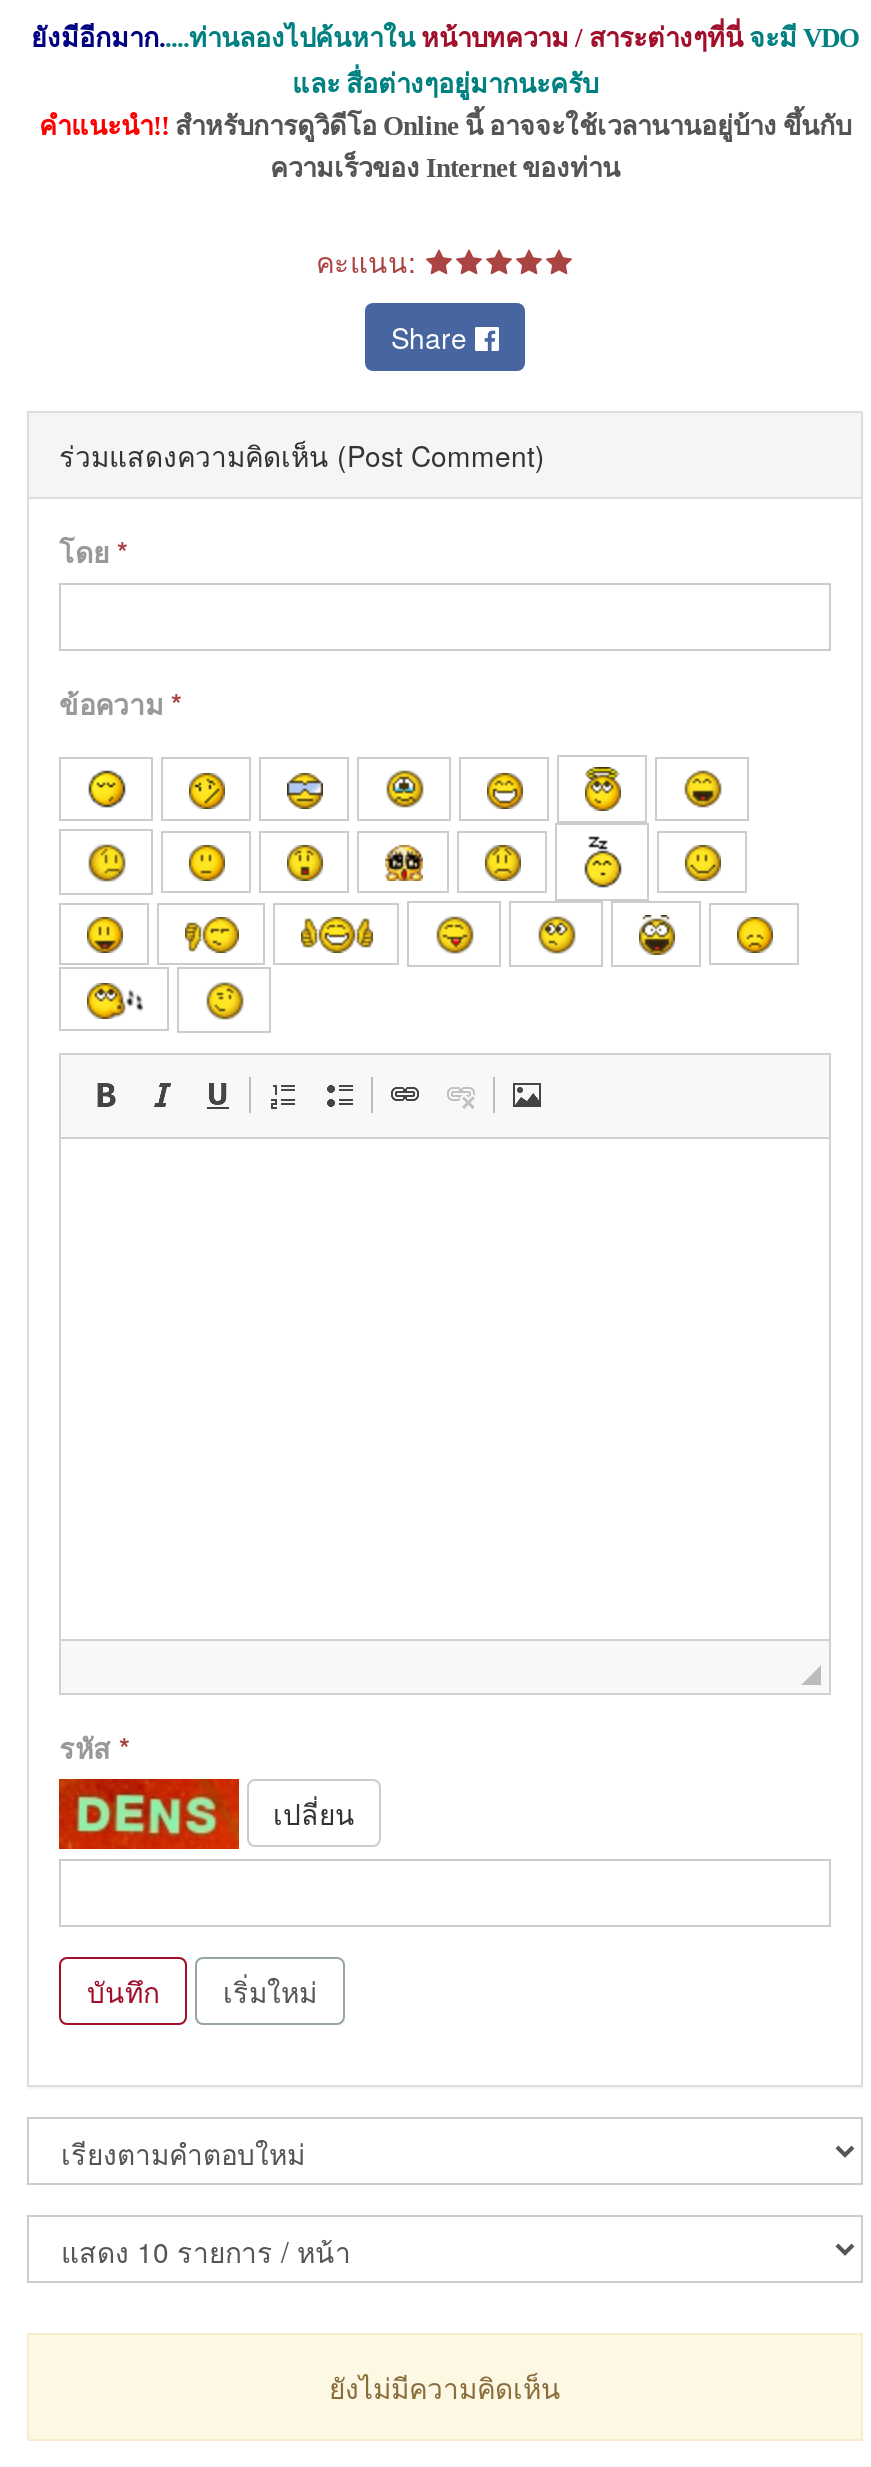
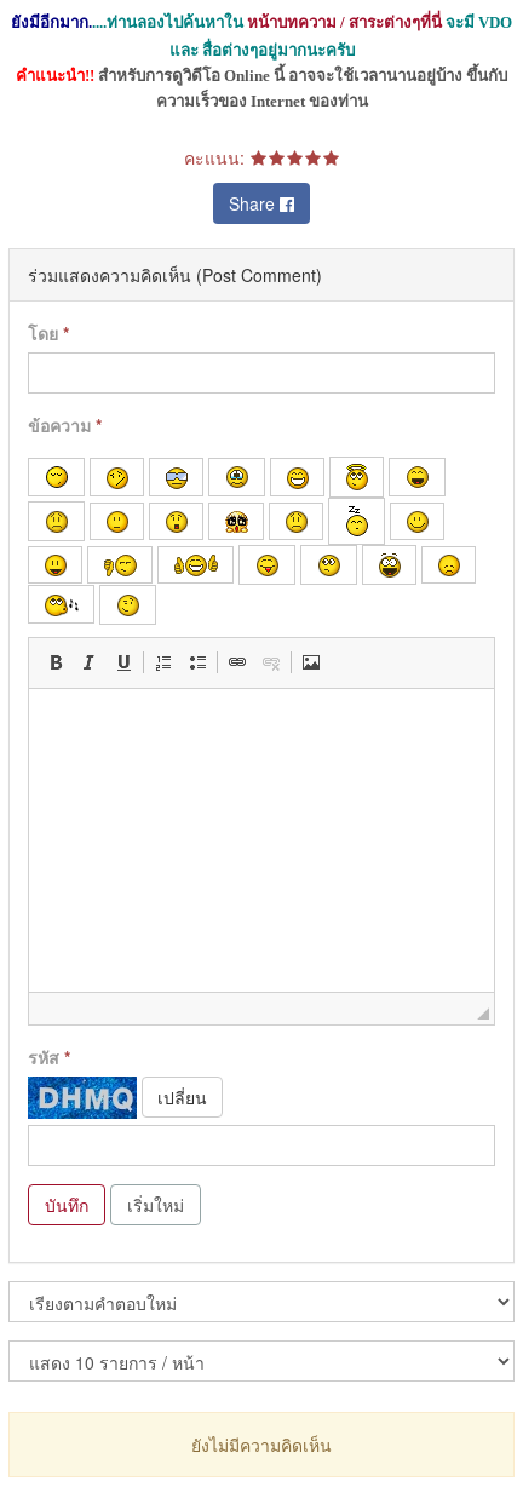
[57,1777,241,1851] [image] -> [27,1075,138,1120] [image]

